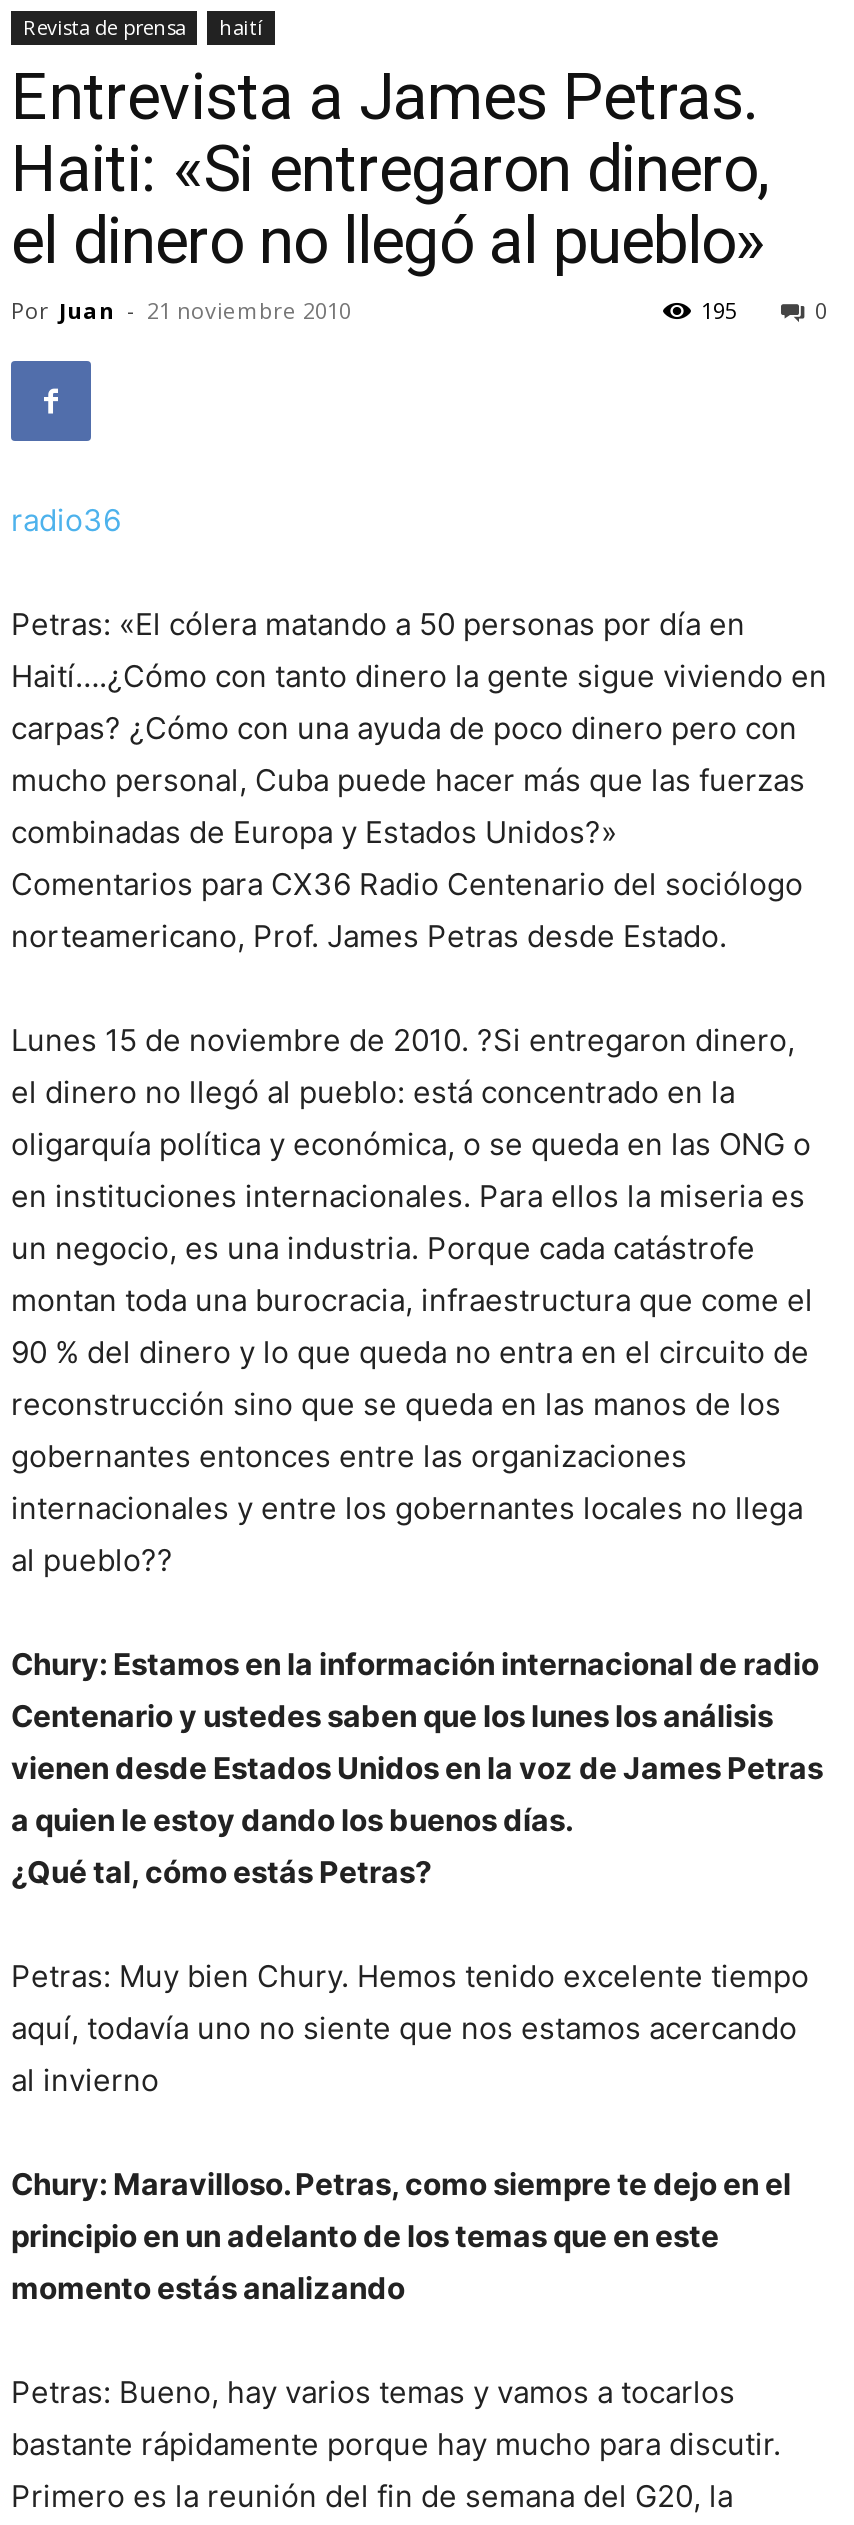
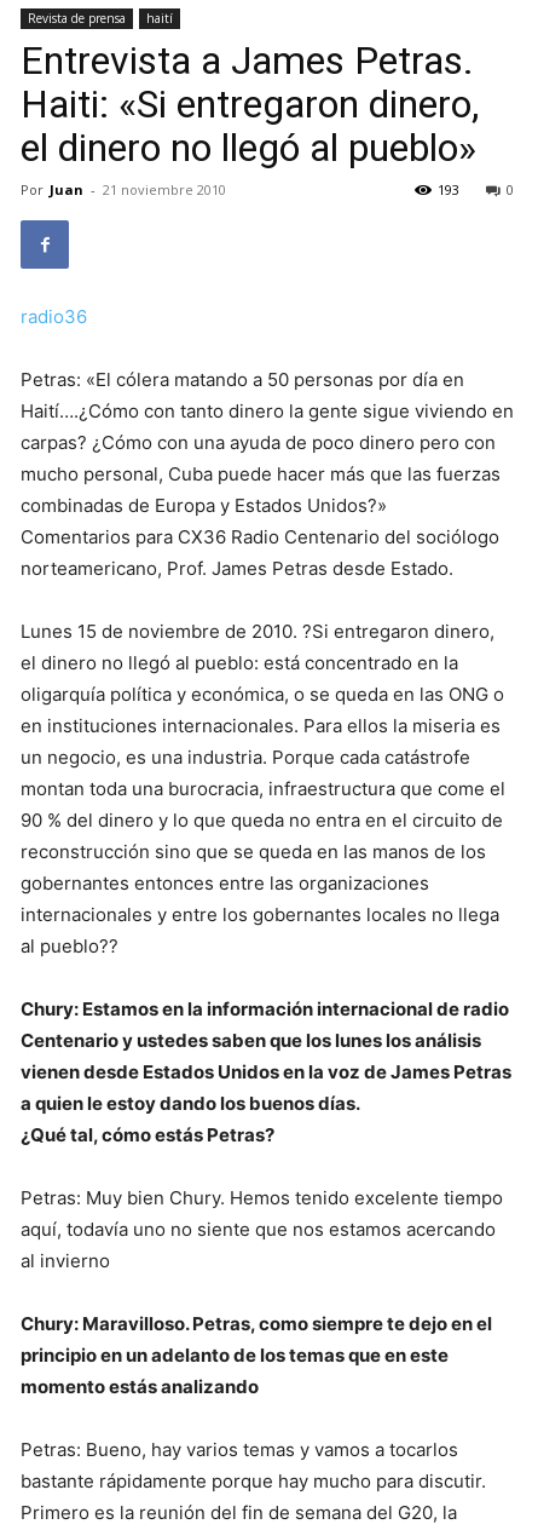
[701,296,737,326] 195 -> [438,181,459,199] 193

